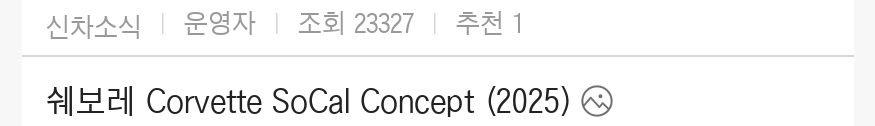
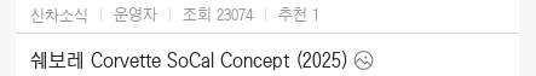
[46,6,524,43] 신차소식 운영자 조회 23327 추천 1 -> [30,3,319,26] 신차소식 운영자 조회 23074 추천 1

